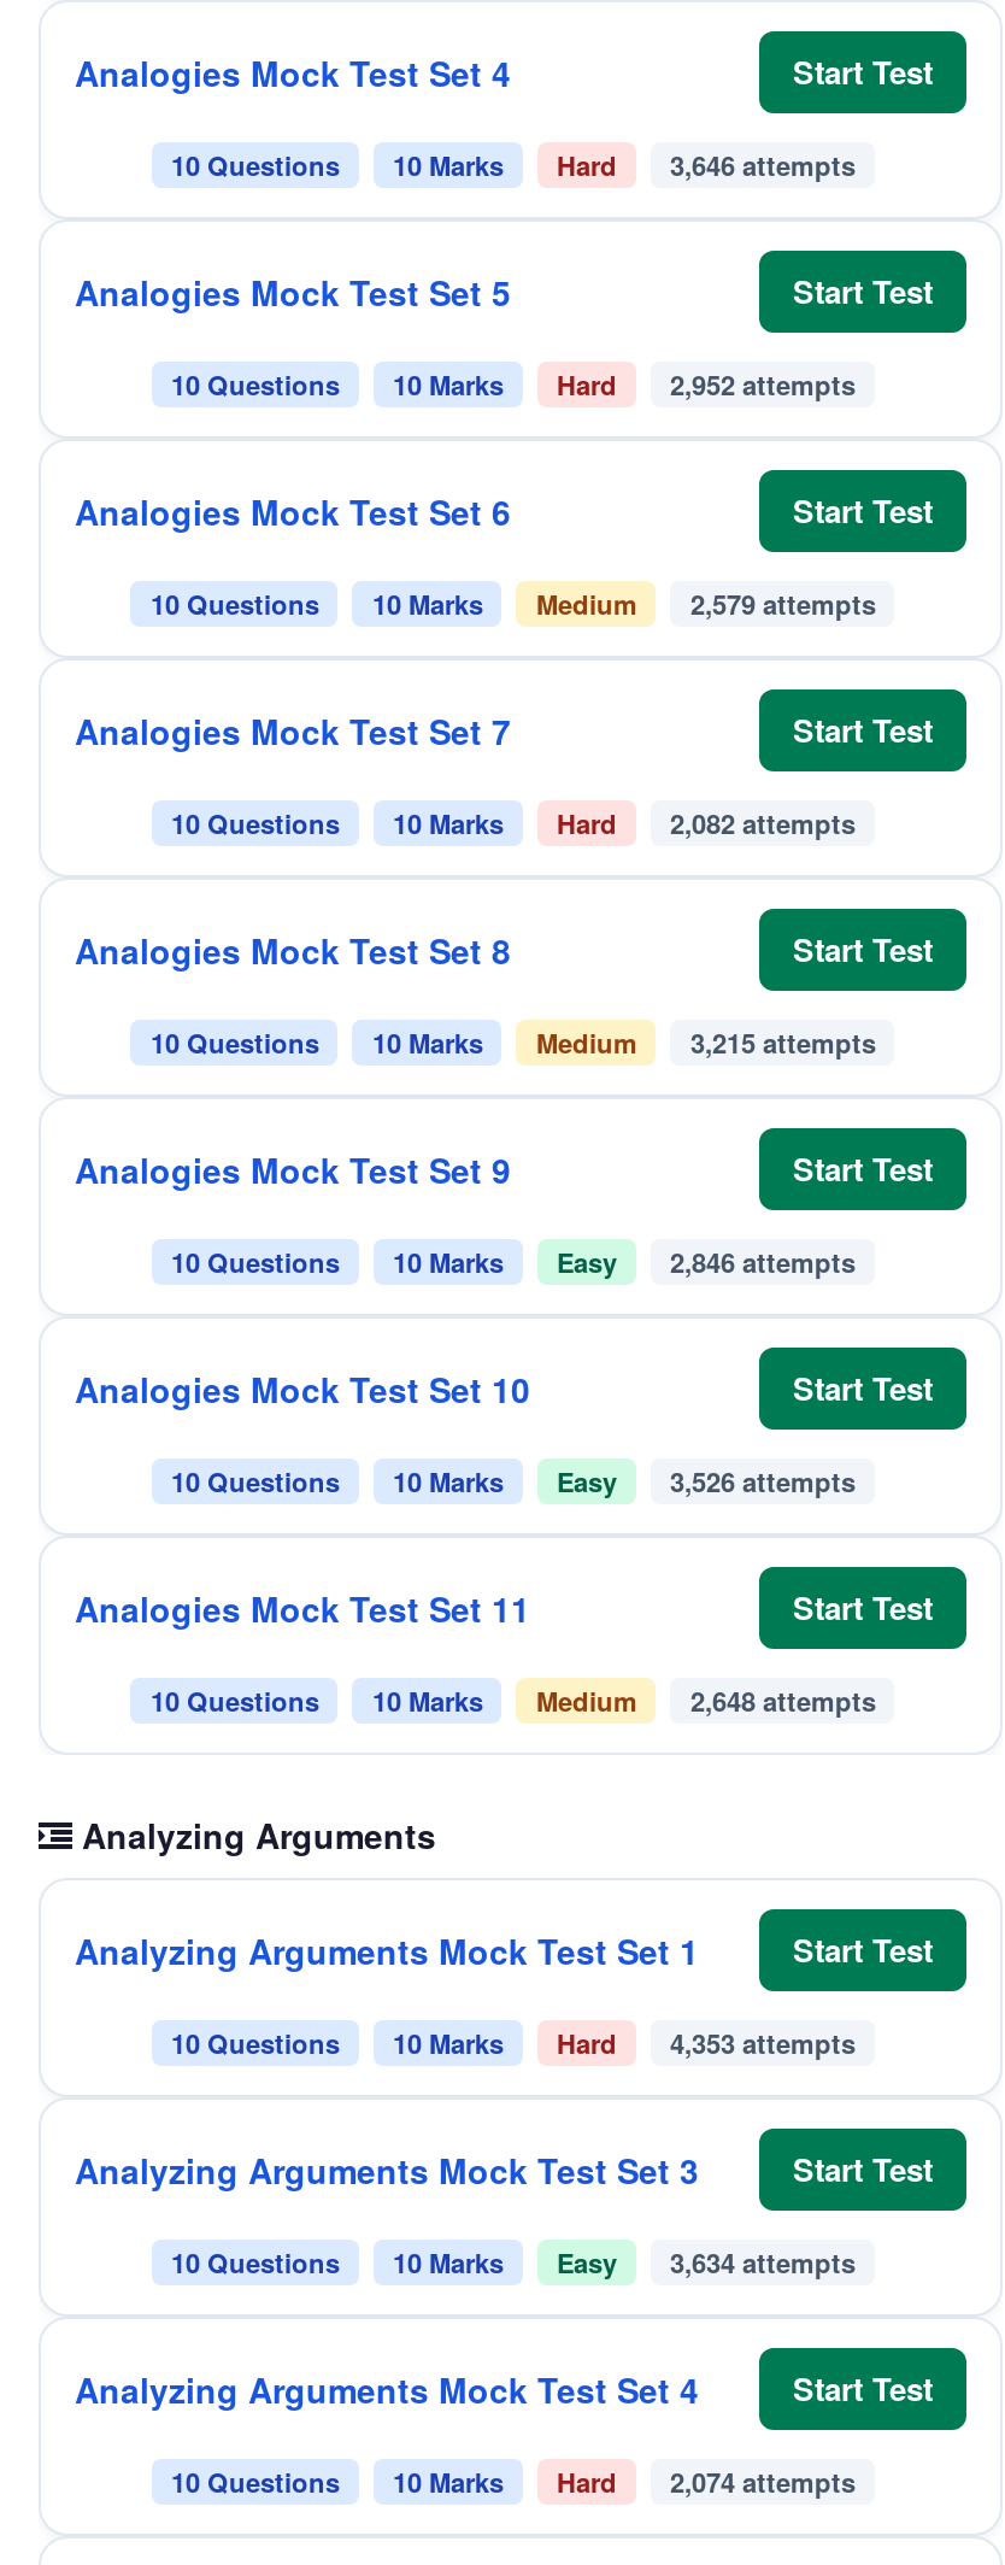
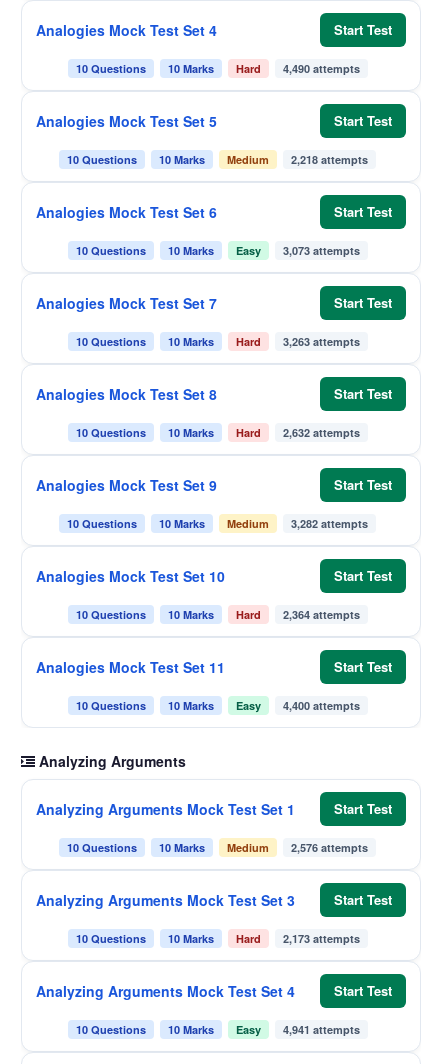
[171,147,856,183] 10 Questions 10 Marks Hard 3,646 attempts -> [76,61,360,76] 10 Questions 10 Marks Hard 4,490 attempts
[557,366,856,403] Hard | 2,952 attempts -> [227,152,368,167] Medium | 2,218 attempts
[536,586,876,622] Medium | 2,579 attempts -> [236,243,360,258] Easy | 3,073 attempts
[171,805,856,841] 10 Questions 10 Marks Hard 2,082 attempts -> [76,334,360,349] 10 Questions 10 Marks Hard 3,263 attempts
[536,1025,876,1061] Medium | 3,215 attempts -> [236,425,360,440] Hard | 2,632 attempts
[557,1244,856,1280] Easy | 2,846 attempts -> [227,516,368,531] Medium | 3,282 attempts
[557,1463,856,1499] Easy | 3,526 attempts -> [236,607,360,622] Hard | 2,364 attempts
[536,1683,876,1719] Medium | 2,648 attempts -> [236,698,360,713] Easy | 4,400 attempts
[557,2025,856,2061] Hard | 4,353 attempts -> [227,840,368,855] Medium | 2,576 attempts
[557,2244,856,2281] Easy | 3,634 attempts -> [236,931,360,946] Hard | 2,173 attempts
[557,2464,856,2500] Hard | 2,074 attempts -> [236,1022,360,1037] Easy | 4,941 attempts

